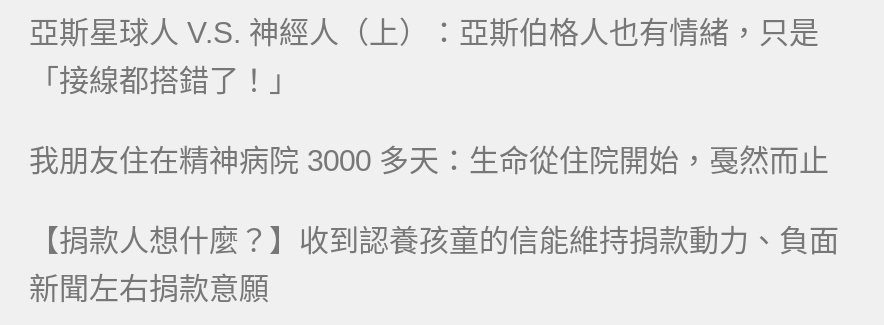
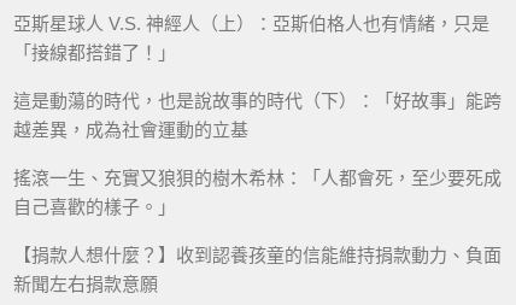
[29,142,829,176] 我朋友住在精神病院 3000 多天：生命從住院開始，戞然而止 -> [13,90,502,217] 這是動蕩的時代，也是說故事的時代（下）：「好故事」能跨 | 越差異，成為社會運動的立基 | 搖滾一生、充實又狼狽的樹木希林：「人都會死，至少要死成 | 自己喜歡的樣子。」

